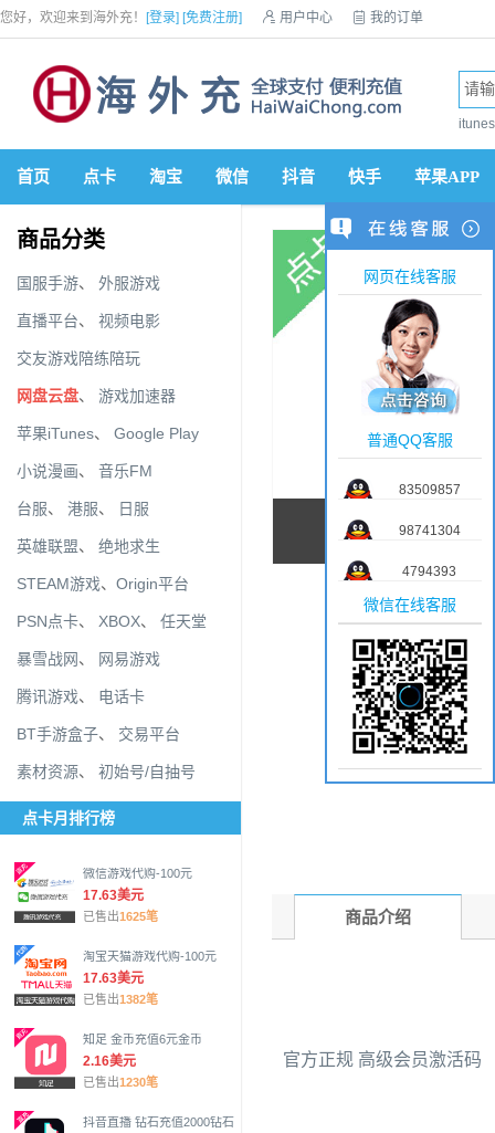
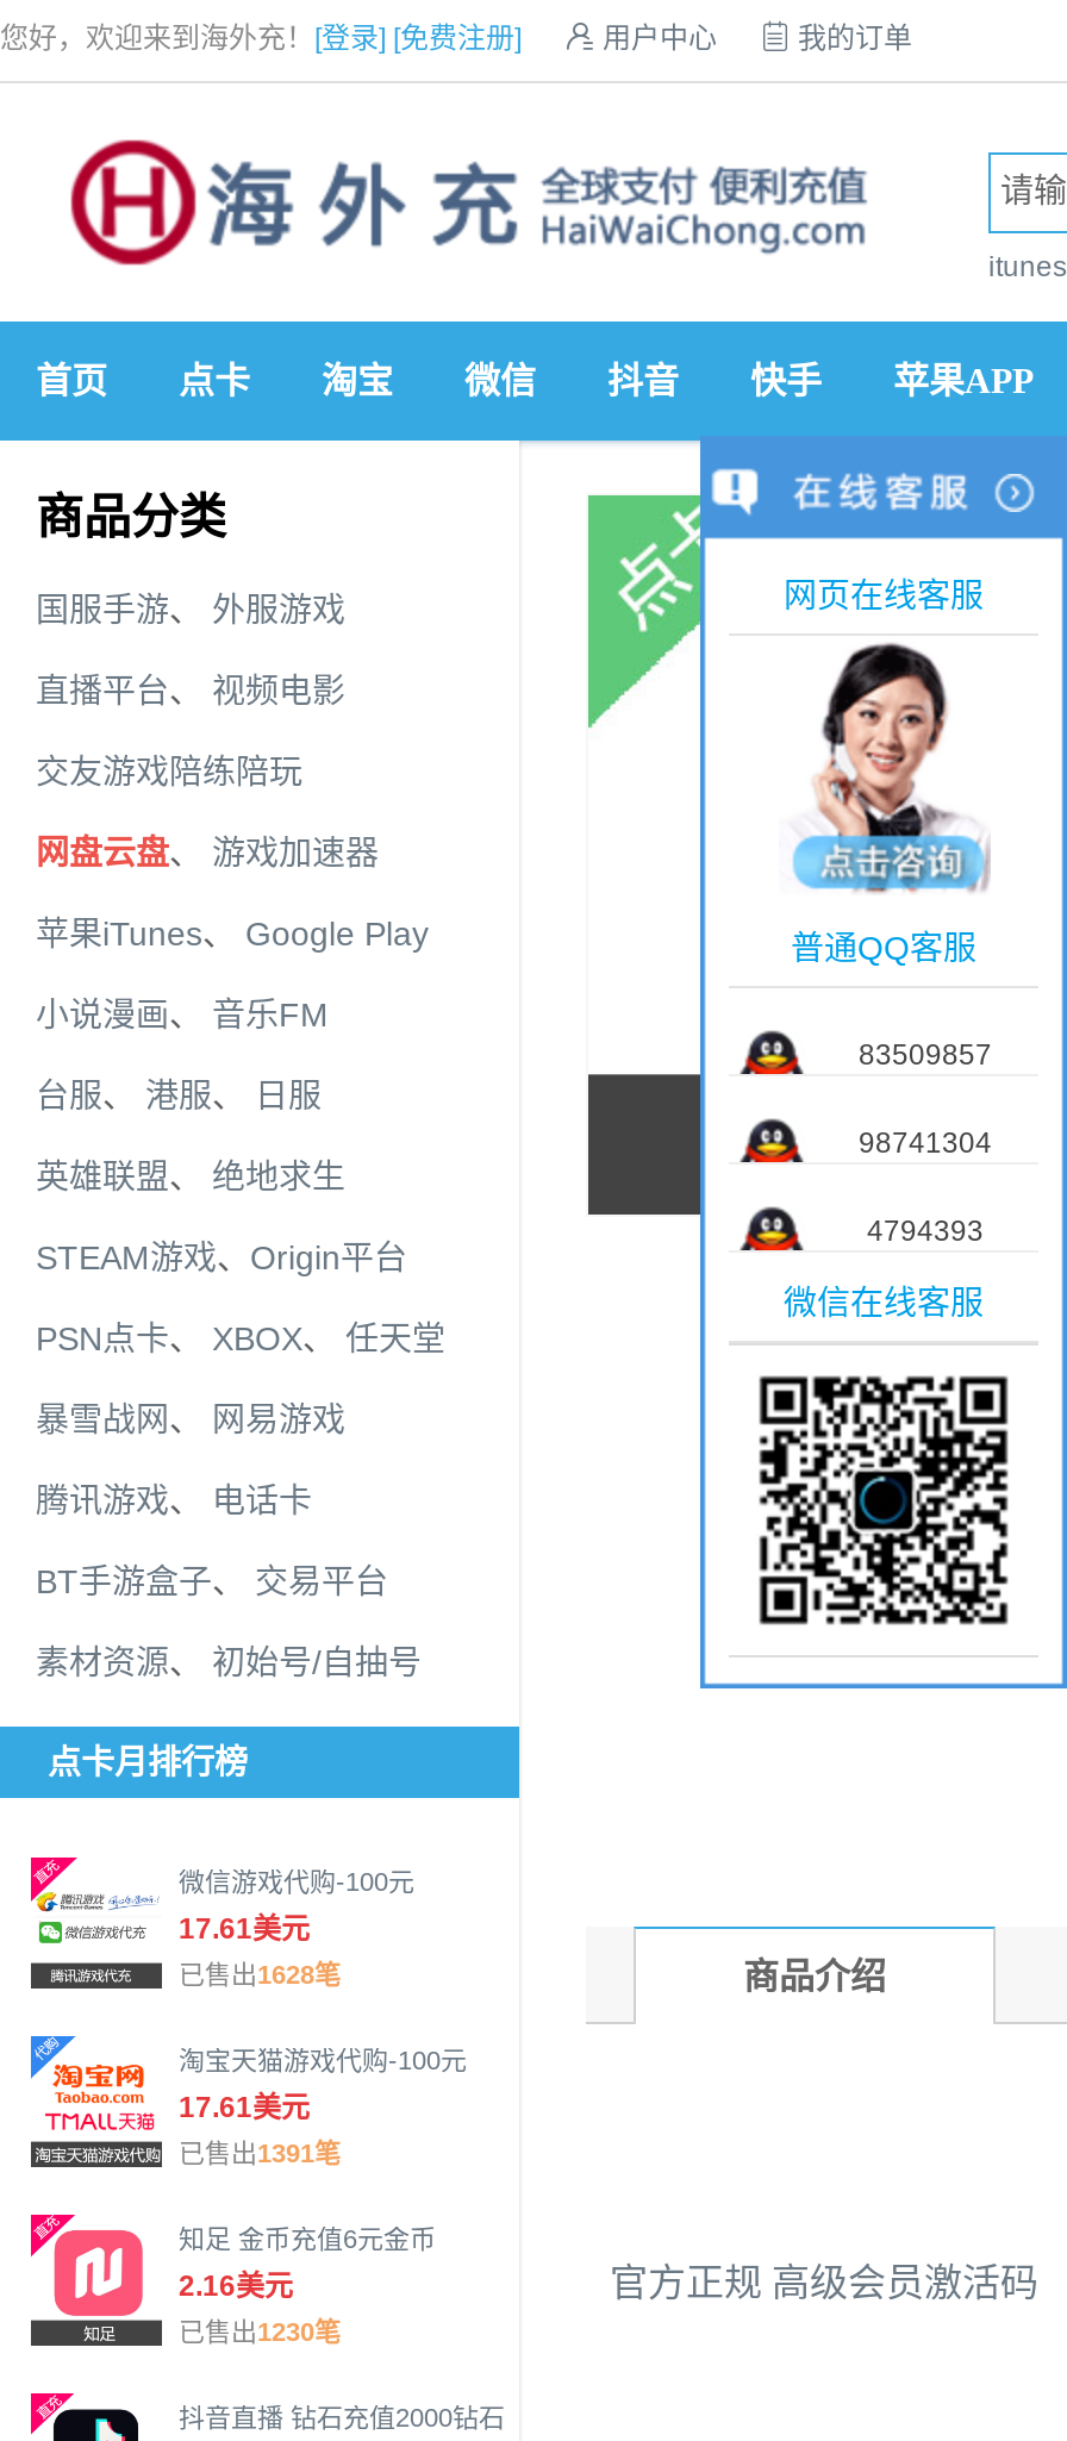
[83,888,144,903] 17.63美元 -> [179,1912,310,1946] 17.61美元
[83,910,158,923] 已售出1625笔 -> [179,1960,341,1989] 已售出1628笔
[83,971,144,986] 17.63美元 -> [179,2091,310,2124] 17.61美元
[83,993,158,1006] 已售出1382笔 -> [179,2139,341,2167] 已售出1391笔

